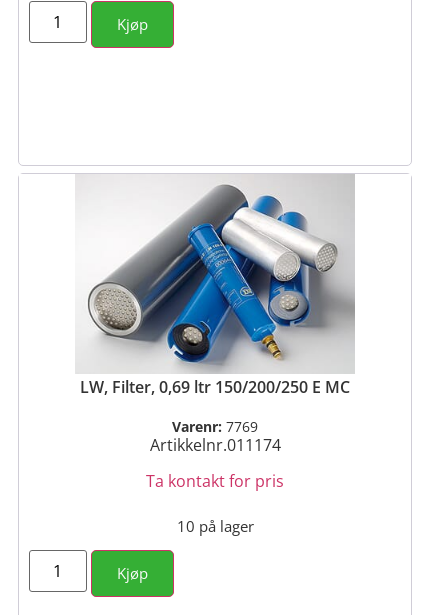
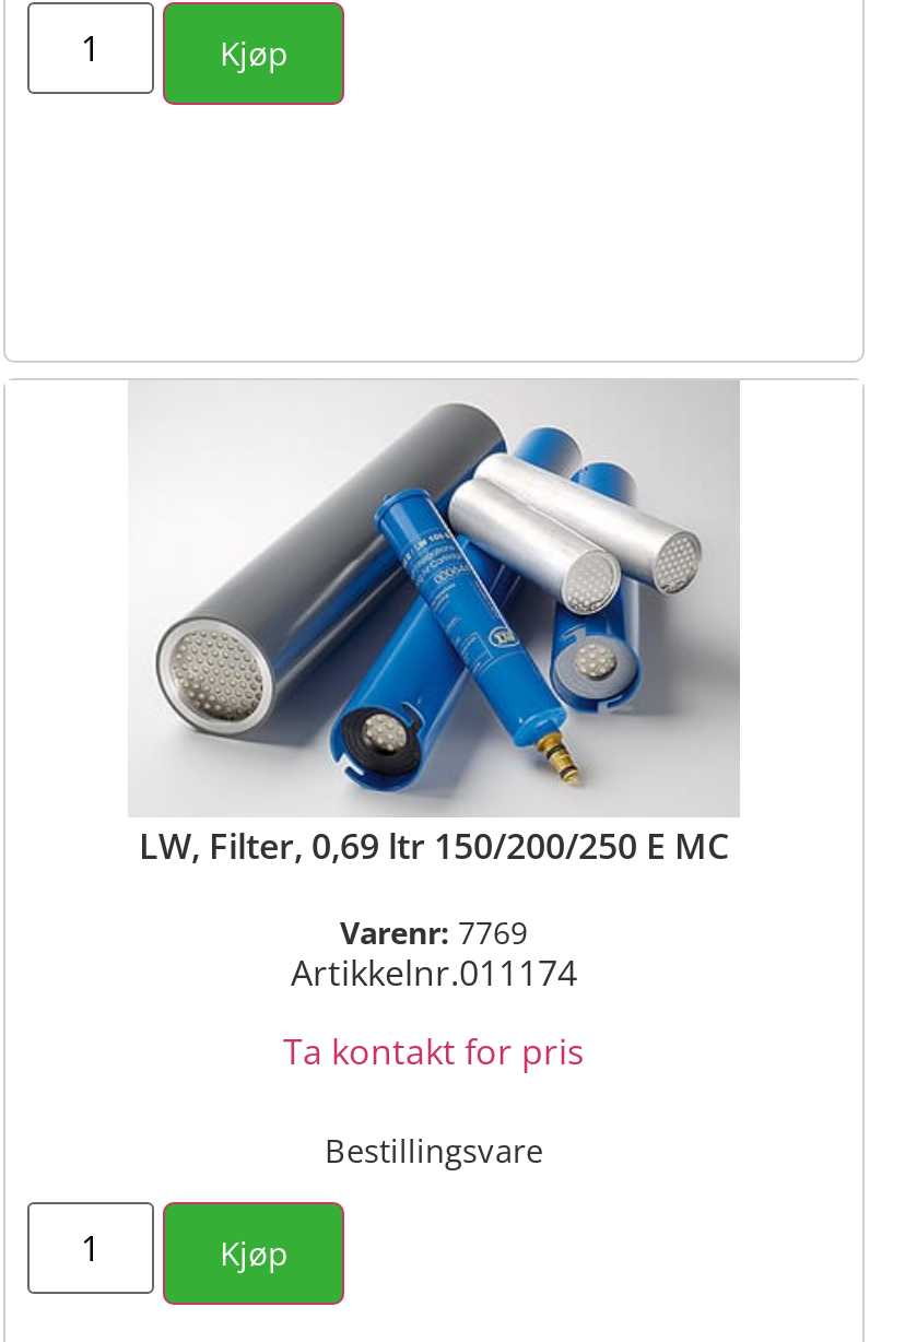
[176,516,253,536] 10 på lager -> [325,1127,543,1171] Bestillingsvare

